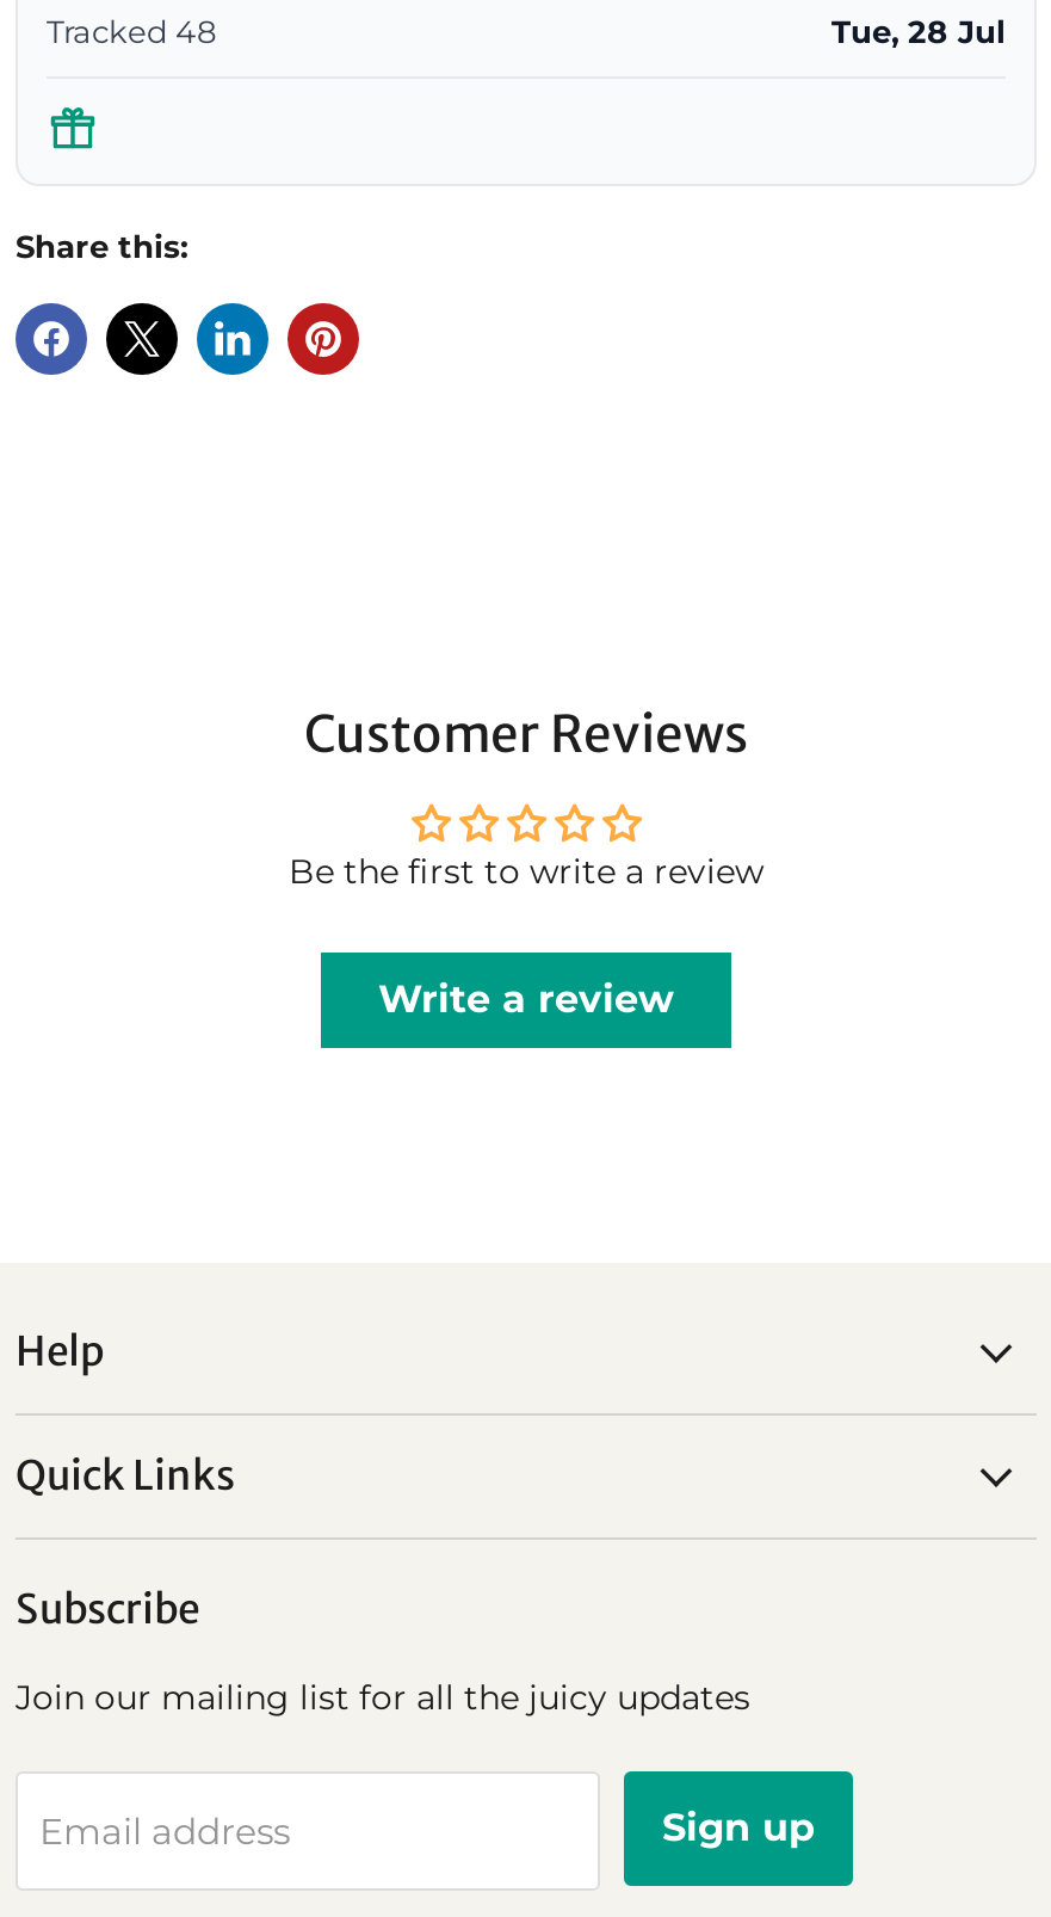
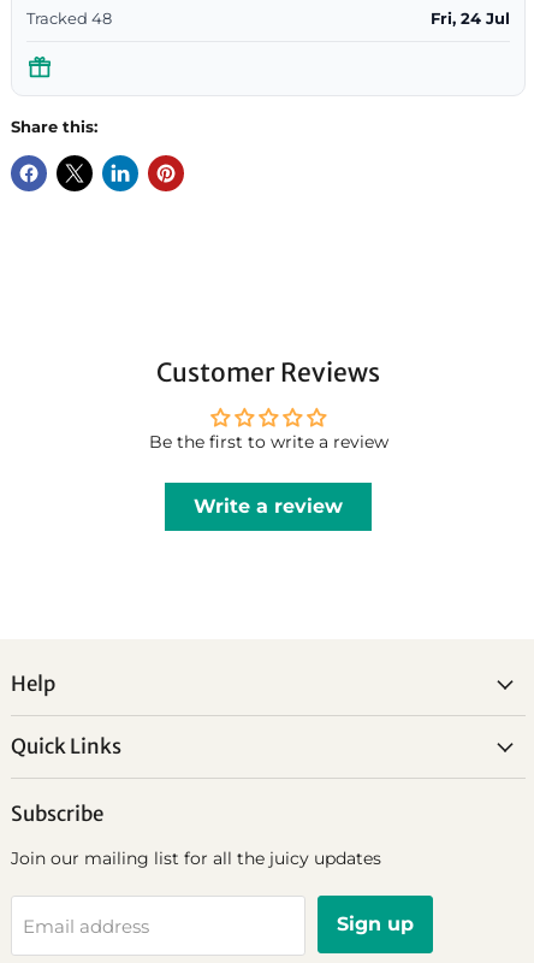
[831,12,1006,50] Tue, 28 Jul -> [431,8,510,28] Fri, 24 Jul

